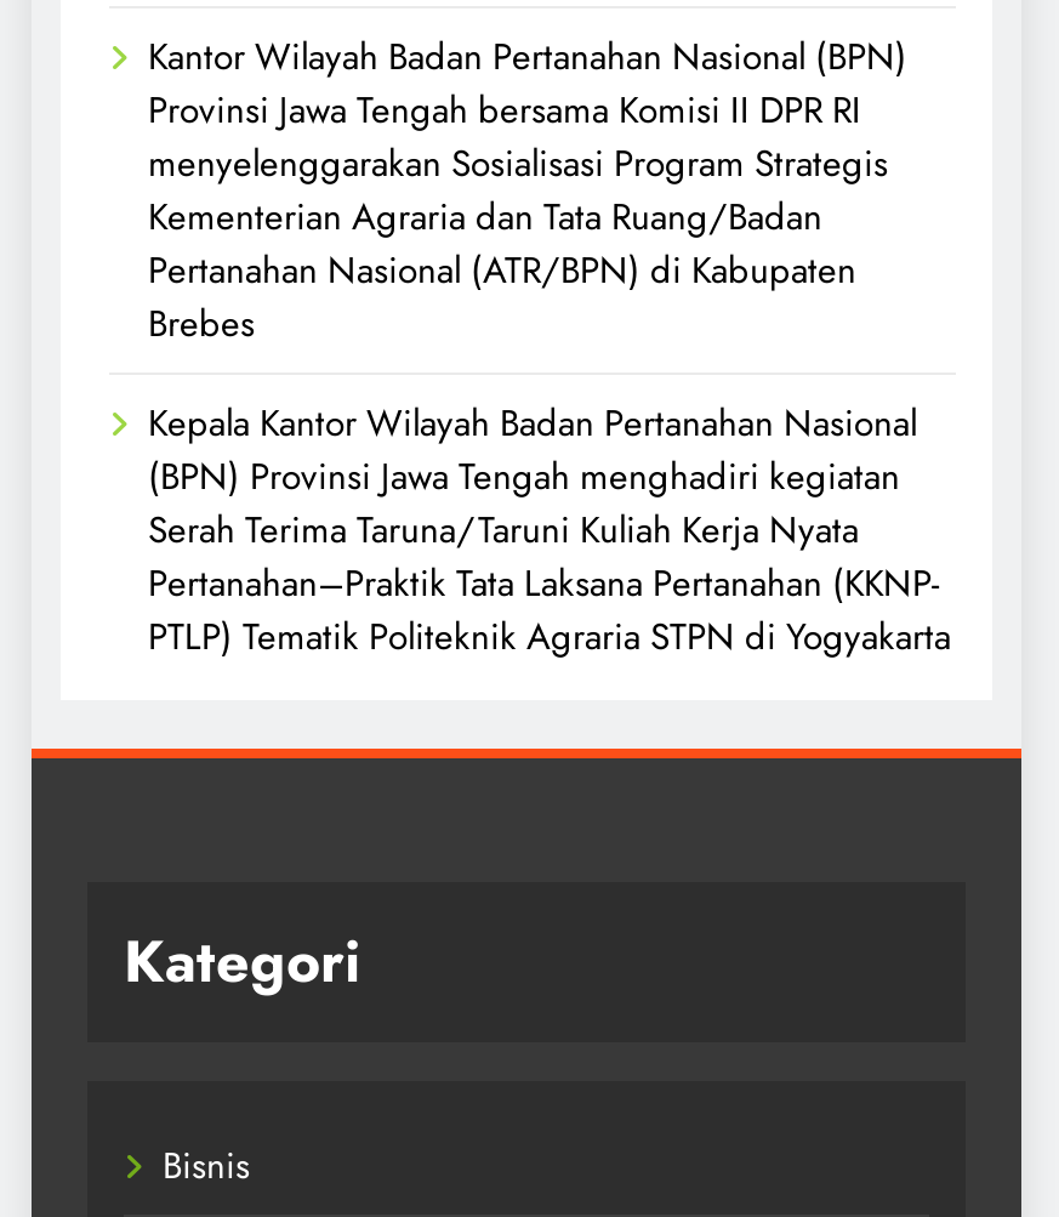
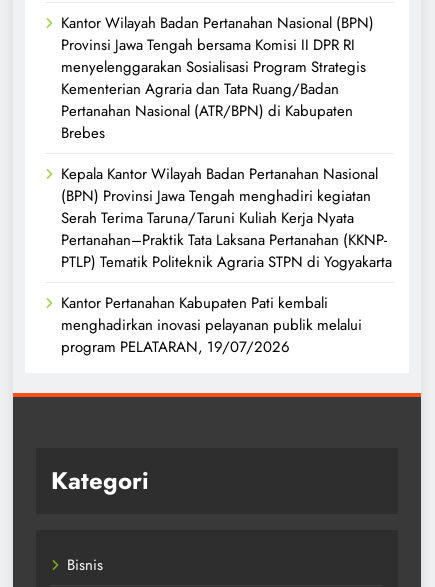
none -> [61,292,362,358] Kantor Pertanahan Kabupaten Pati kembali | menghadirkan inovasi pelayanan publik melalui | program PELATARAN, 19/07/2026

